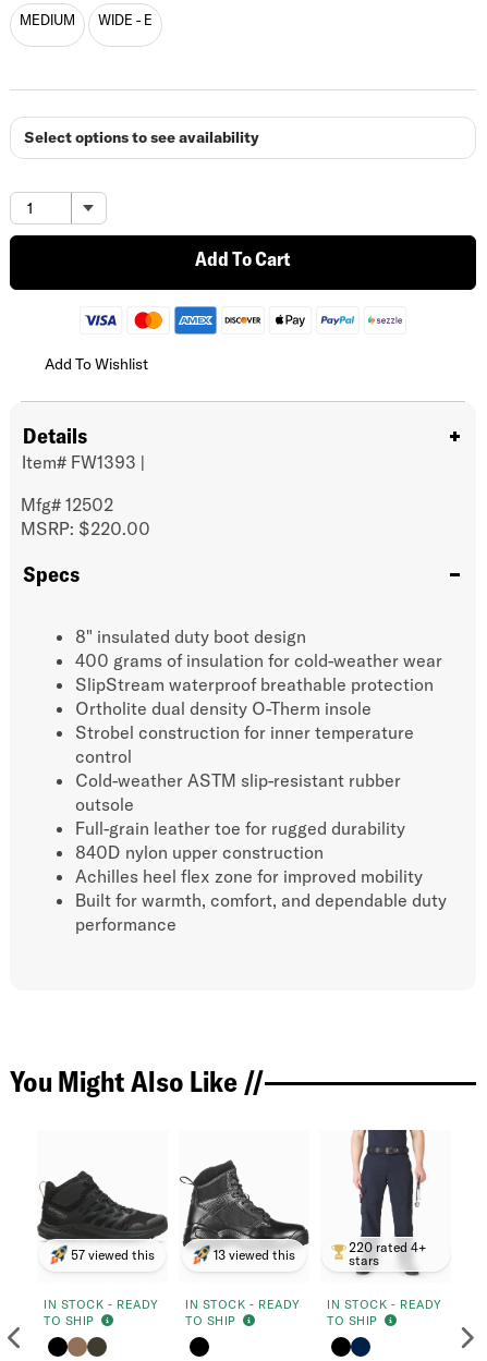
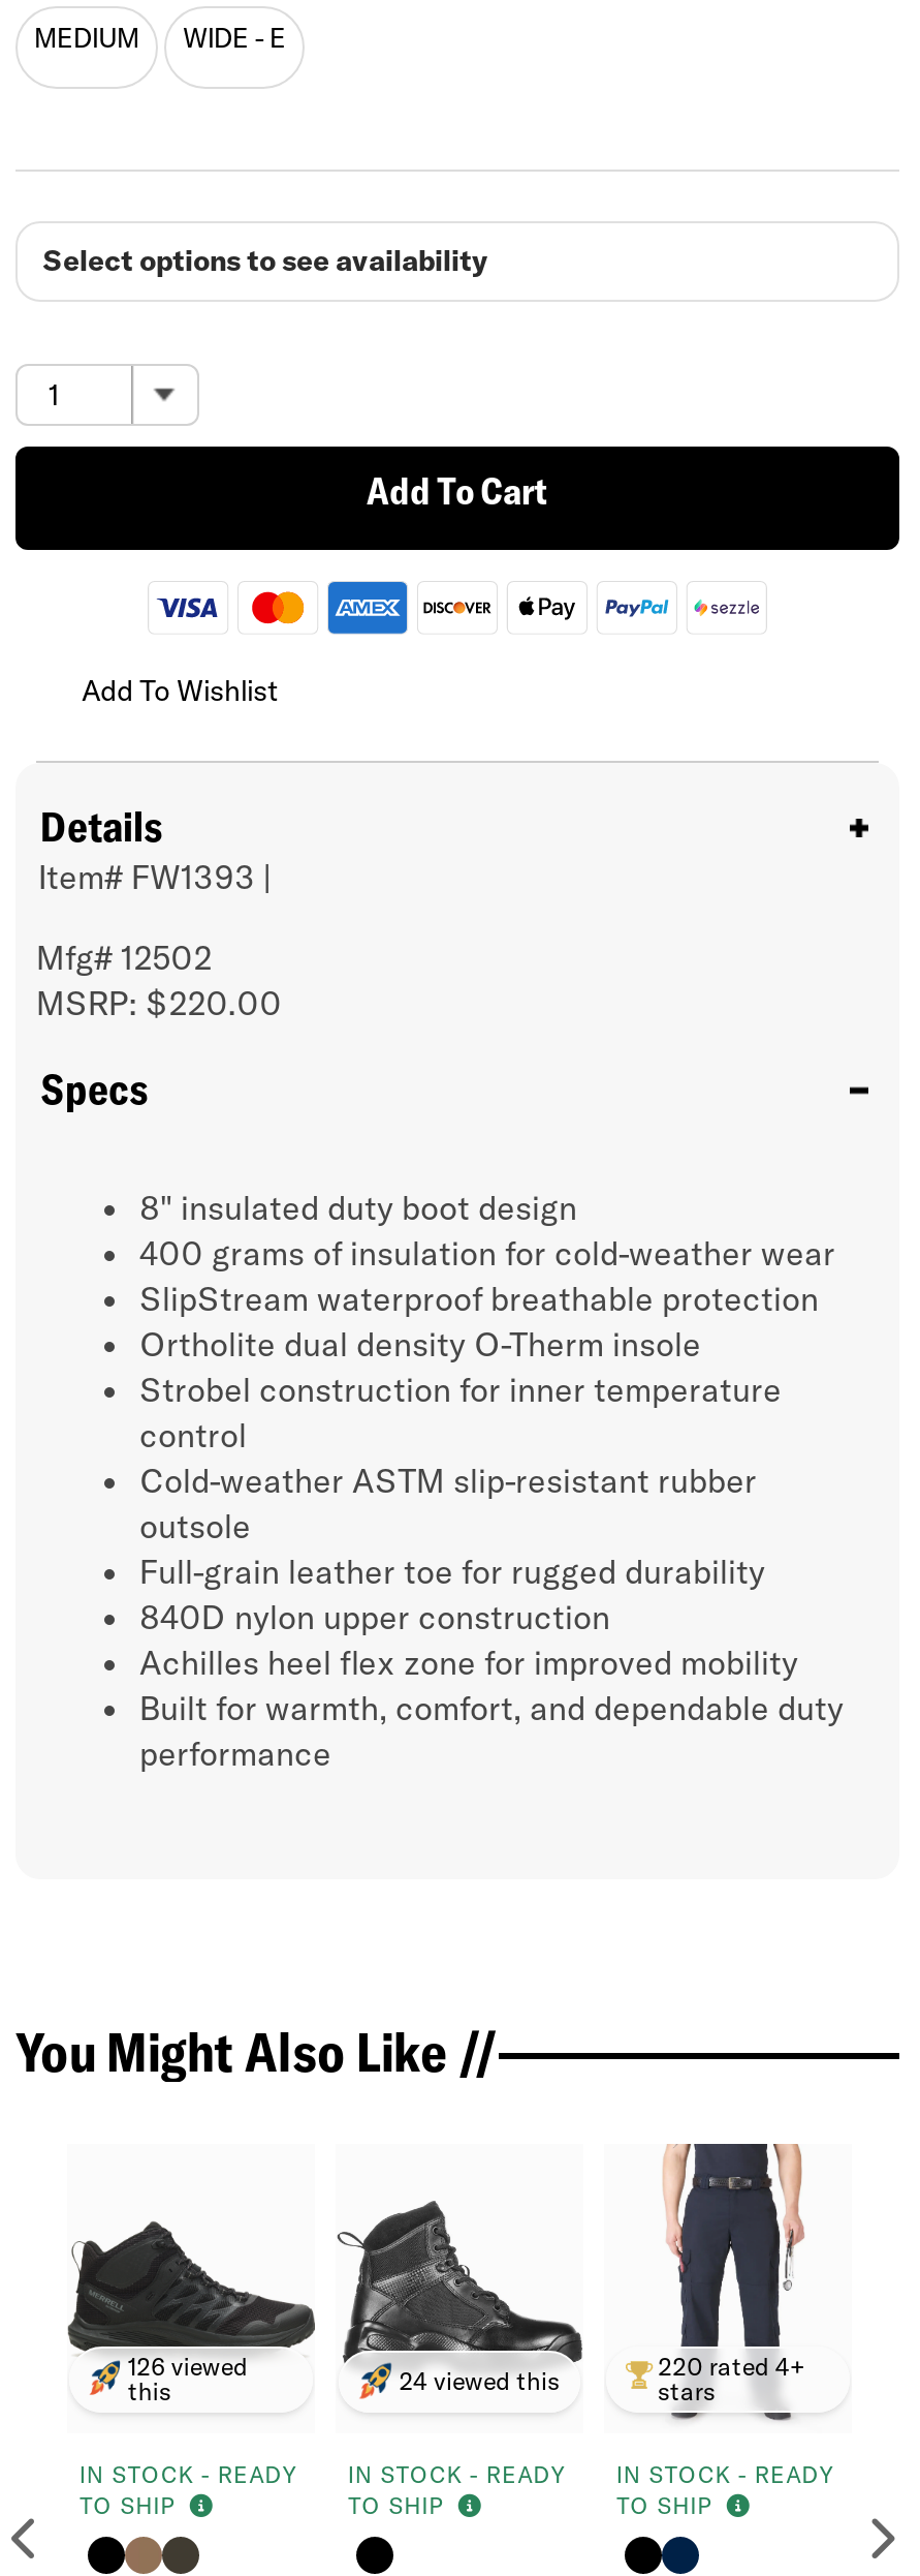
[71,1247,155,1263] 57 viewed this -> [128,2351,248,2407] 126 viewed | this
[214,1247,295,1263] 13 viewed this -> [399,2366,560,2397] 24 viewed this

